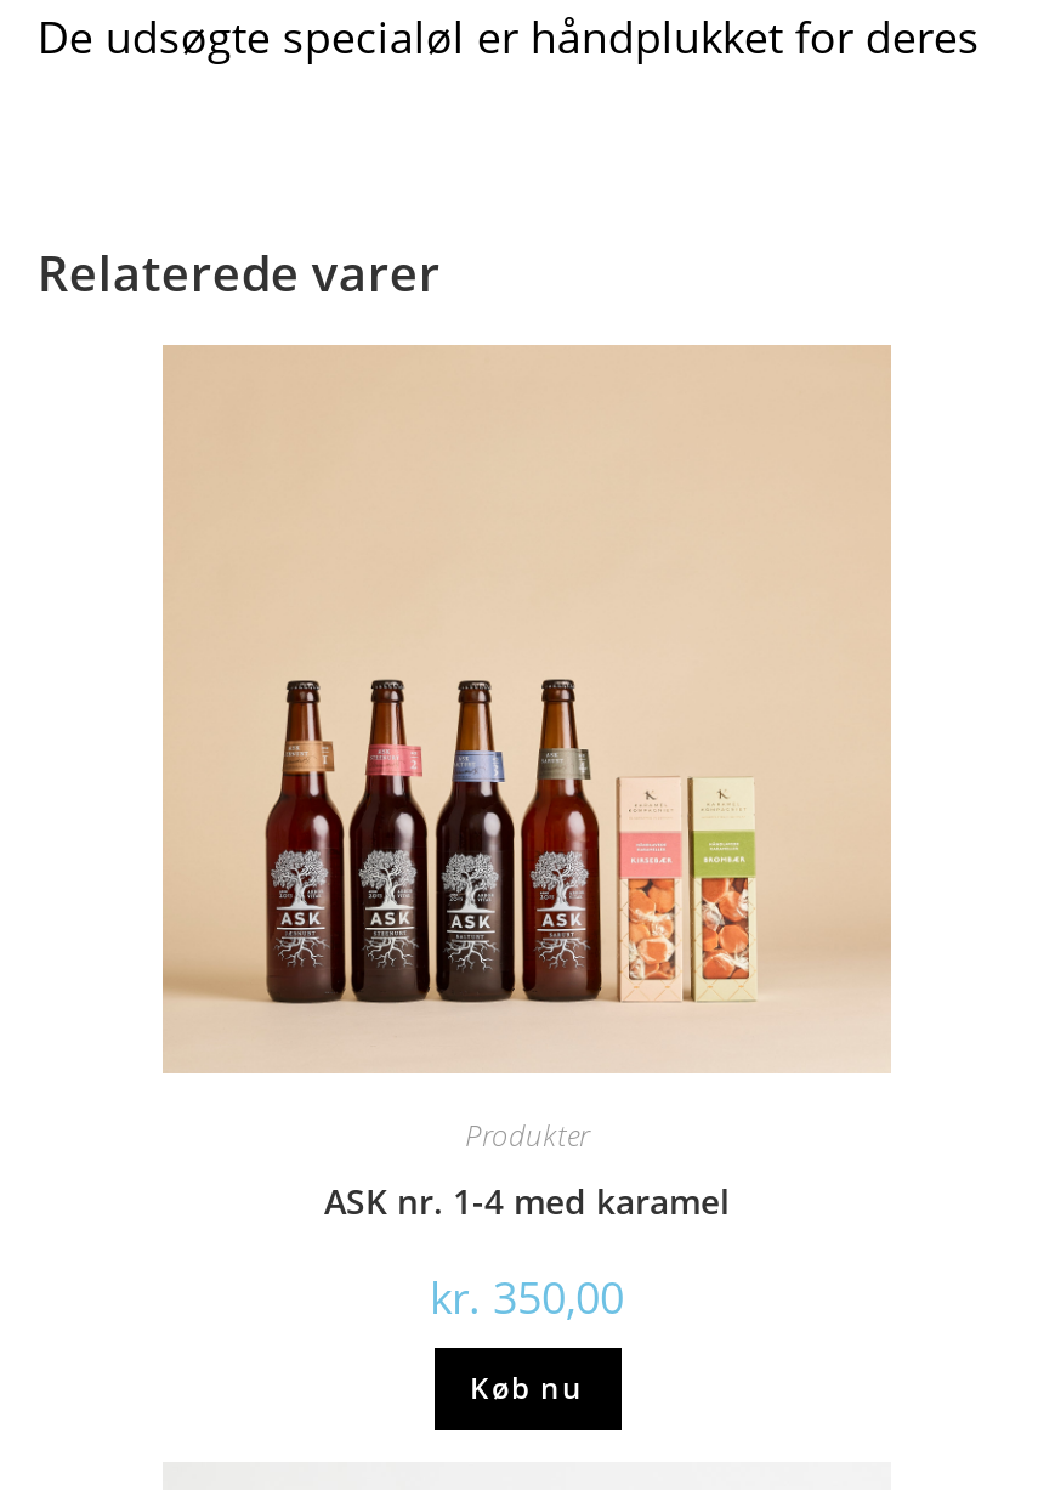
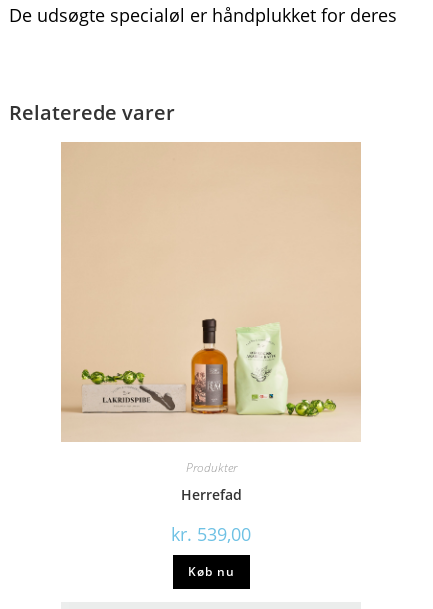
[204,678,830,1013] [image] -> [77,280,337,418] [image]
[324,1178,730,1224] ASK nr. 1-4 med karamel -> [180,485,241,504] Herrefad
[430,1268,624,1326] kr. 350,00 -> [171,522,251,546] kr. 539,00

